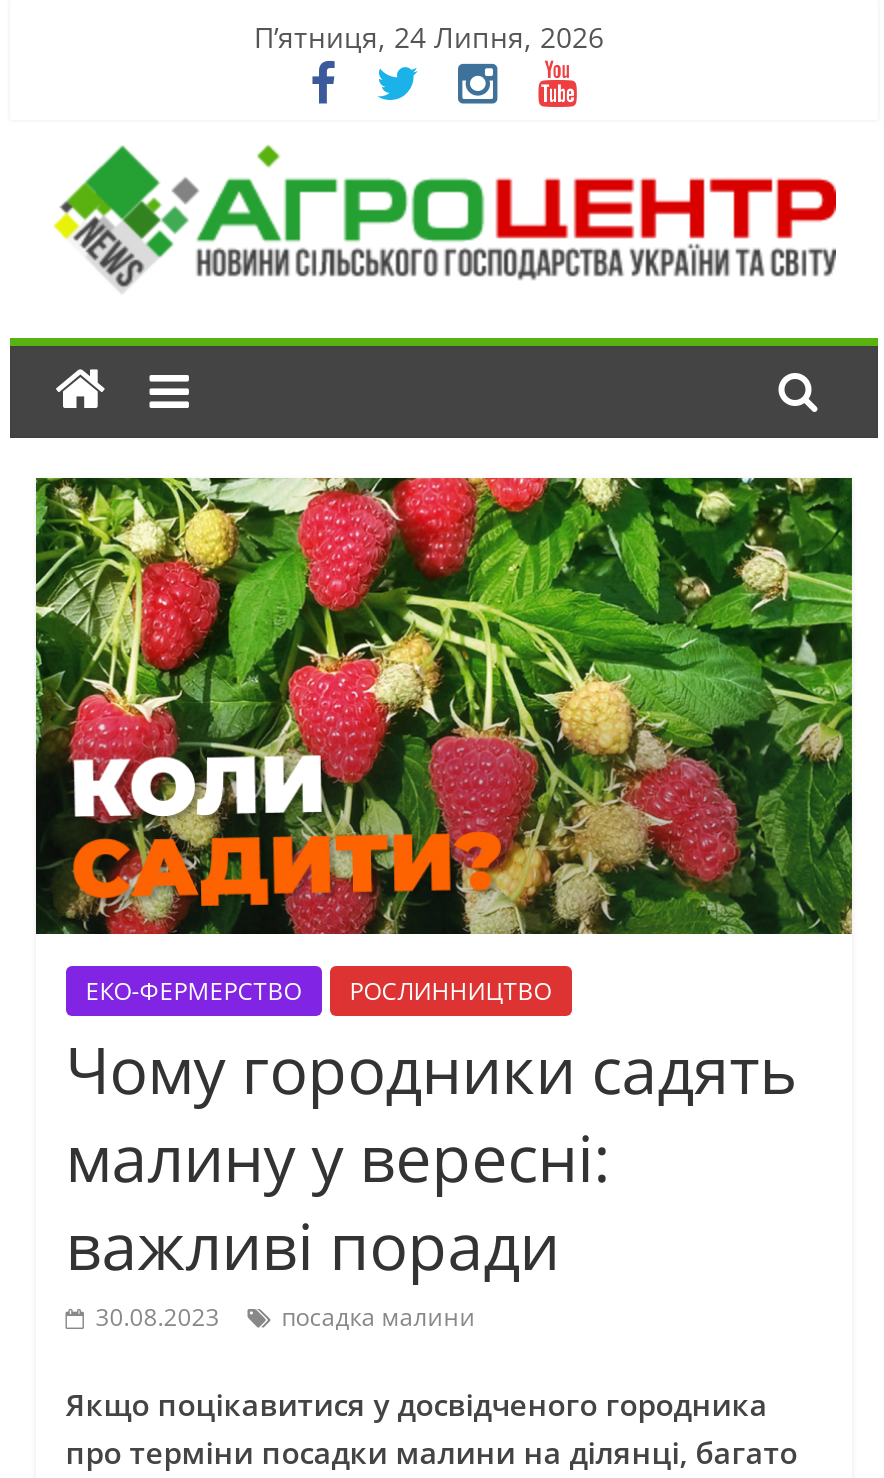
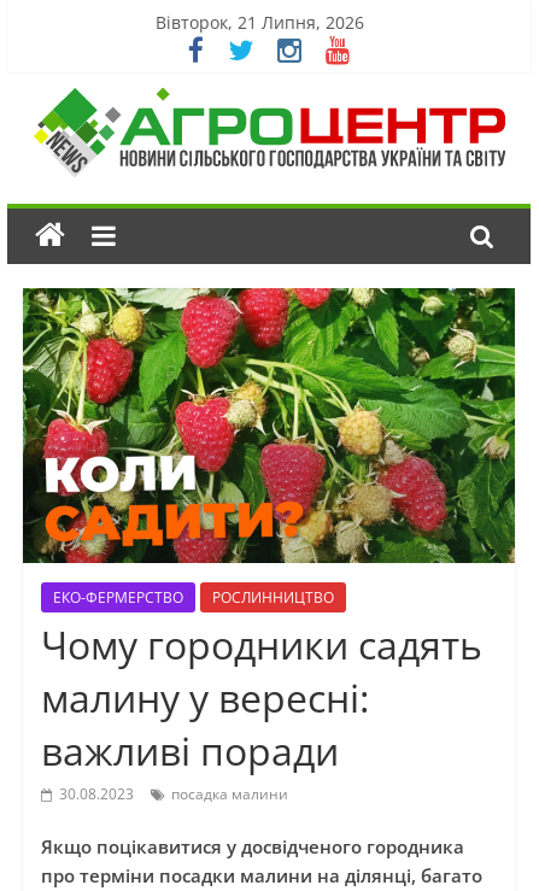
[254,18,604,56] П’ятниця, 24 Липня, 2026 -> [156,11,364,34] Вівторок, 21 Липня, 2026

